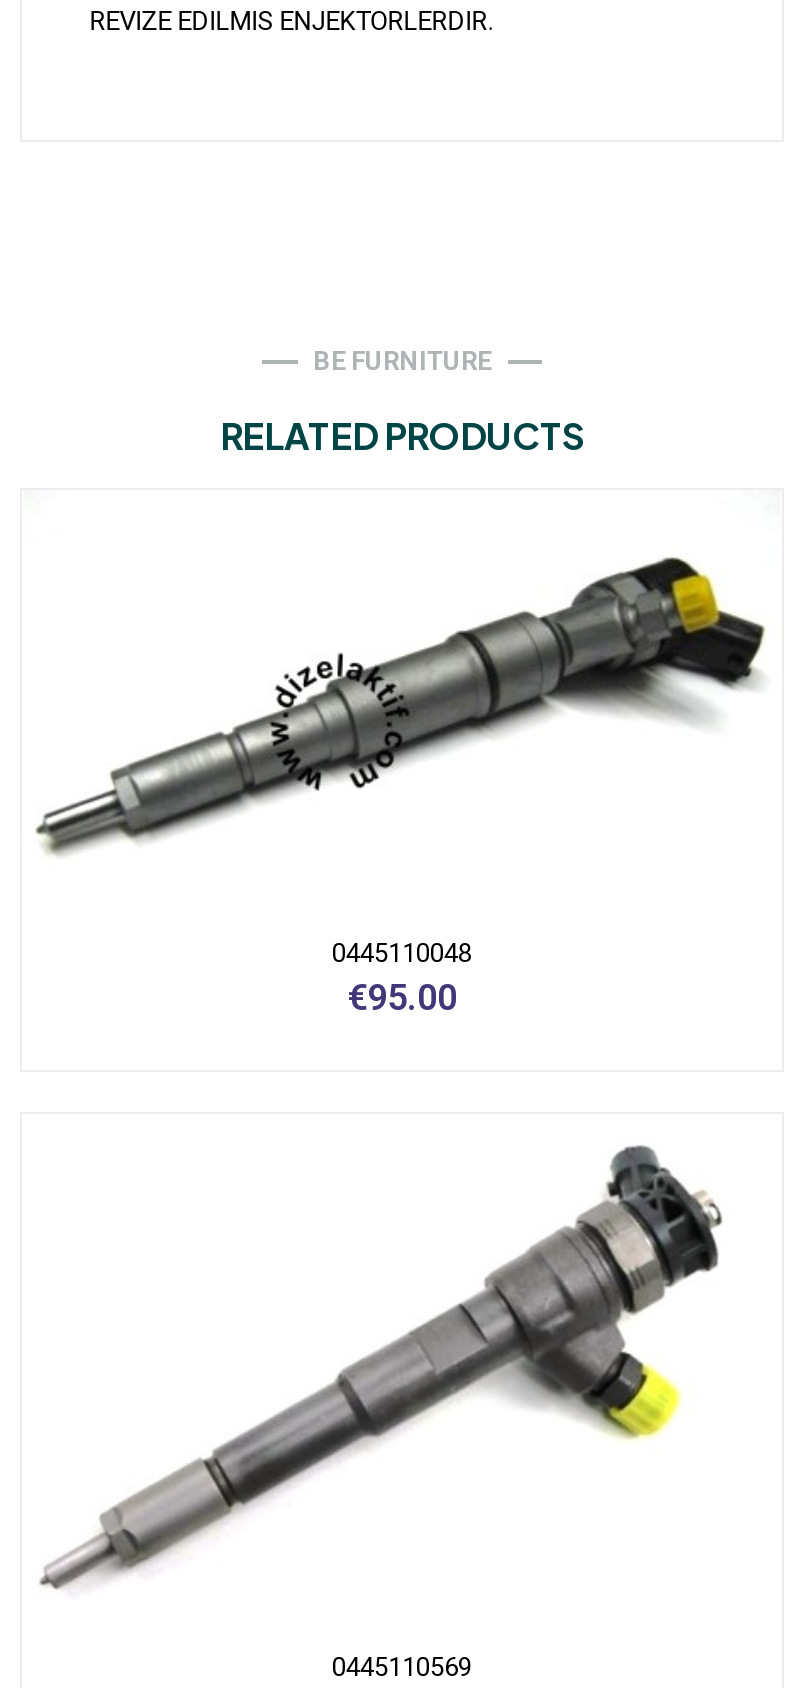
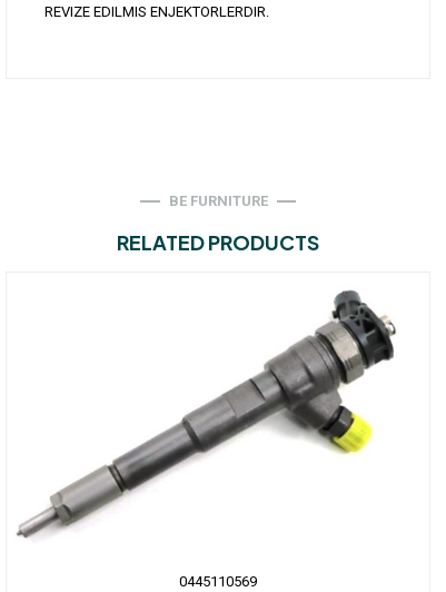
[34,556,766,856] [image] -> none
[332,937,472,1017] 0445110048 | €95.00 -> none

